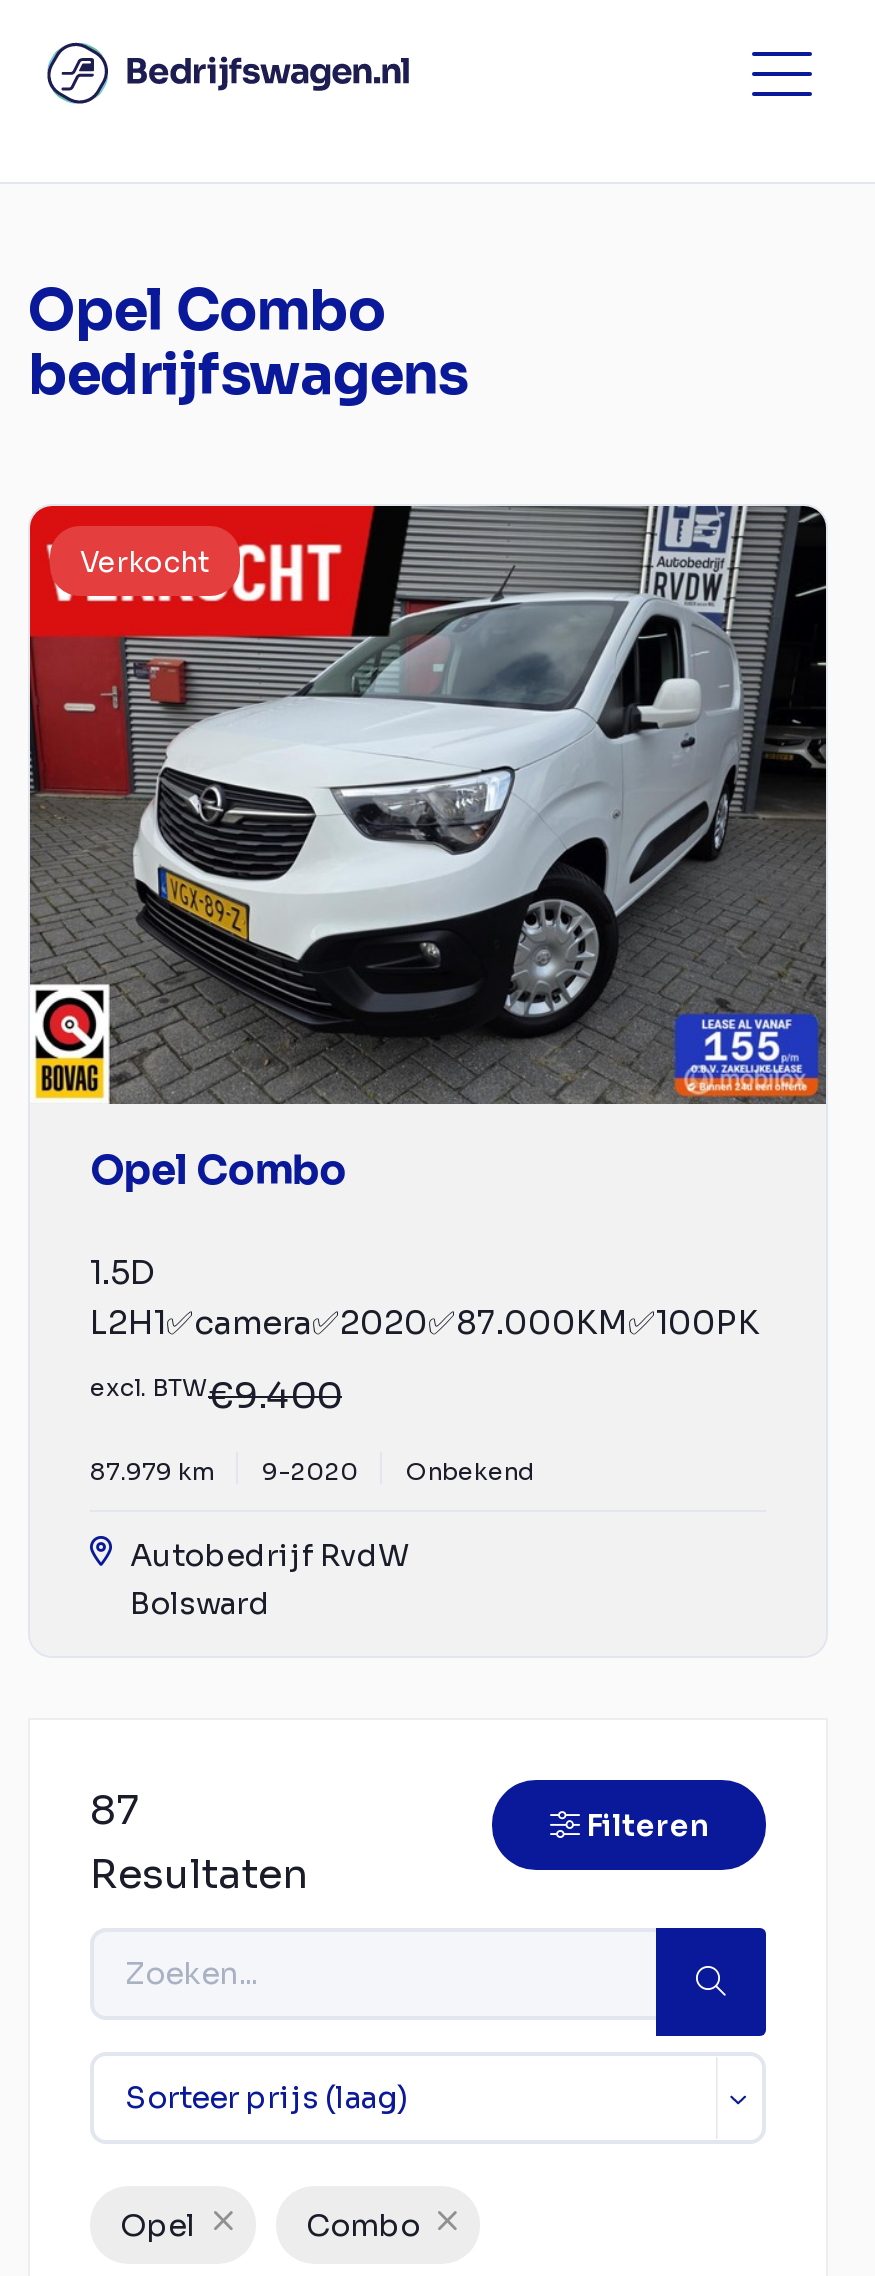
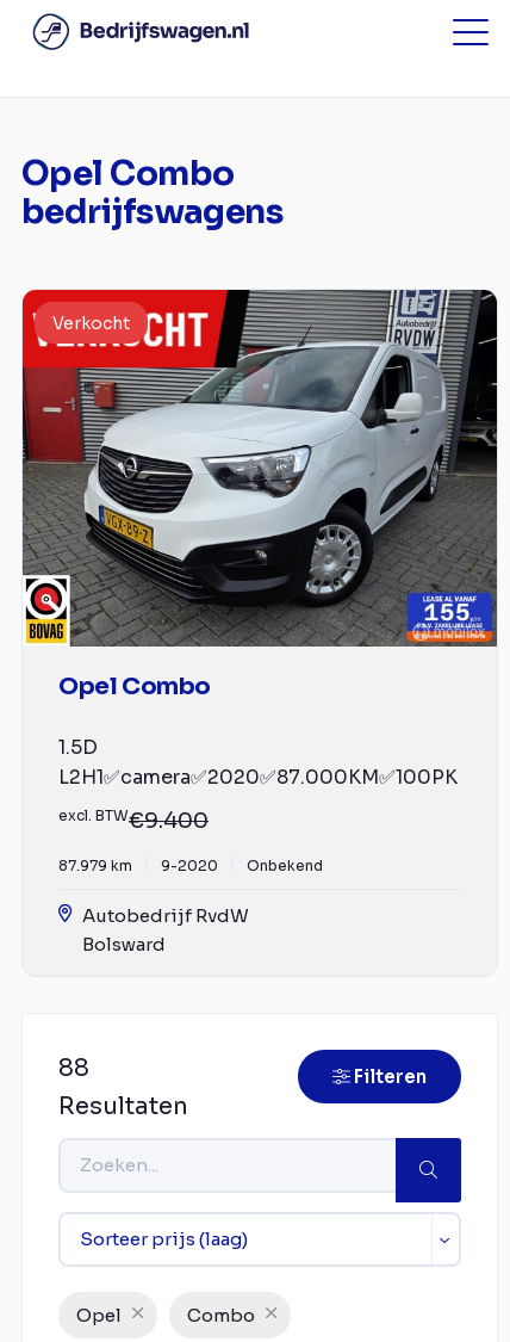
[90,1785,140,1835] 87 -> [58,1053,89,1083] 88

